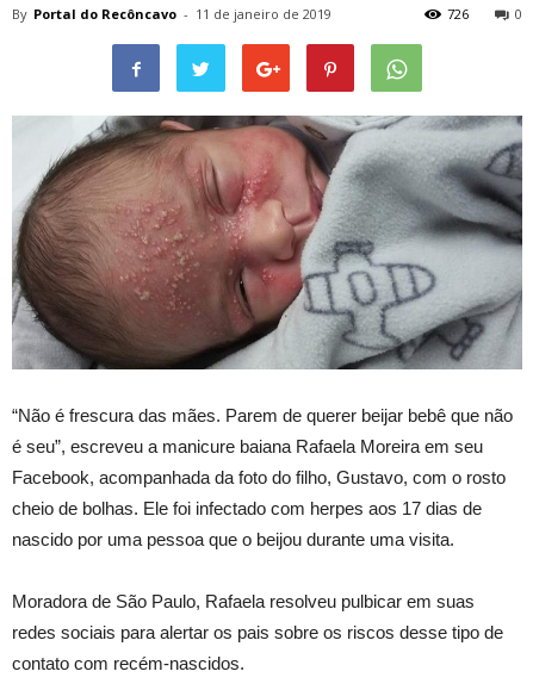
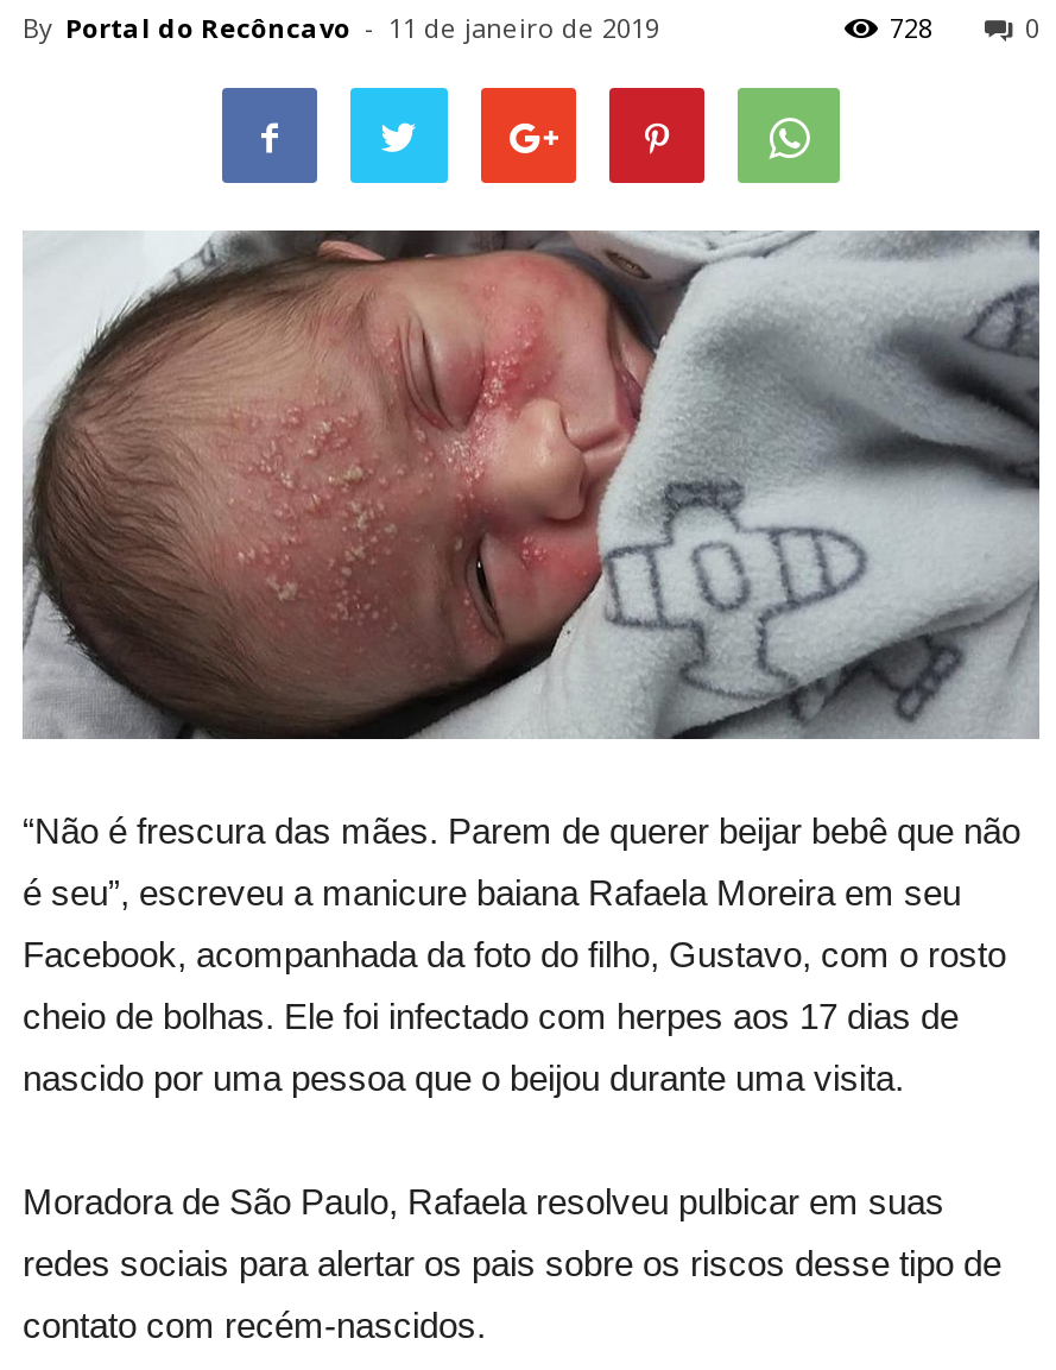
[447,5,469,23] 726 -> [890,10,932,45] 728

